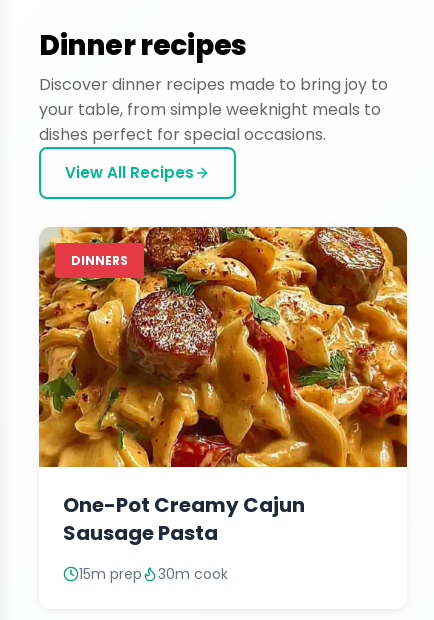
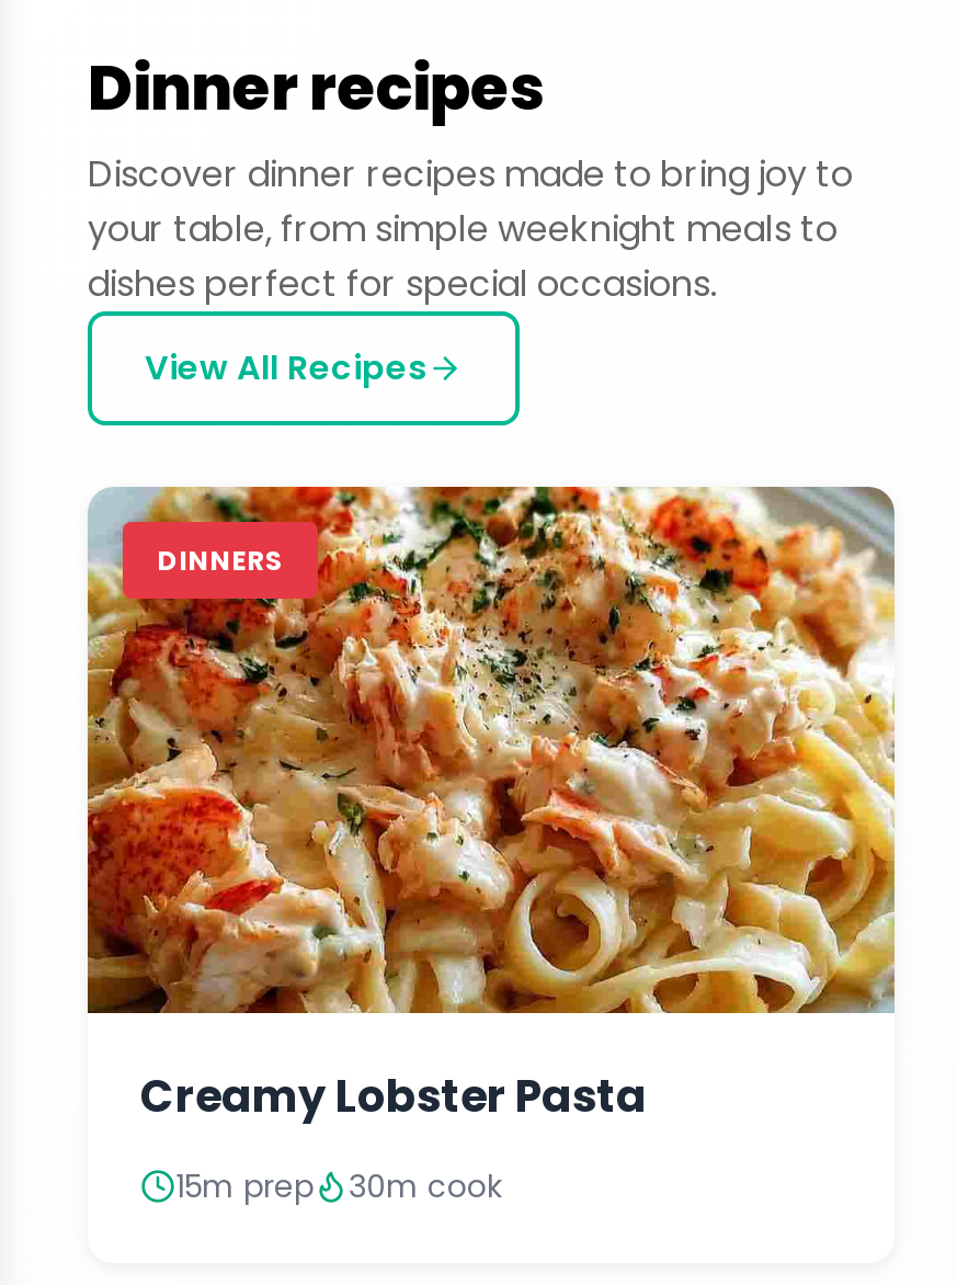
[38,226,408,547] [image] | One-Pot Creamy Cajun | Sausage Pasta -> [86,485,897,1127] [image] | Creamy Lobster Pasta

